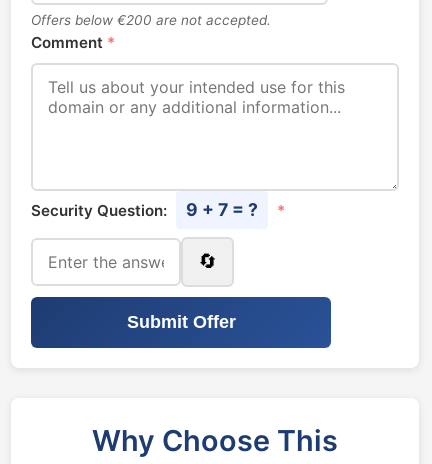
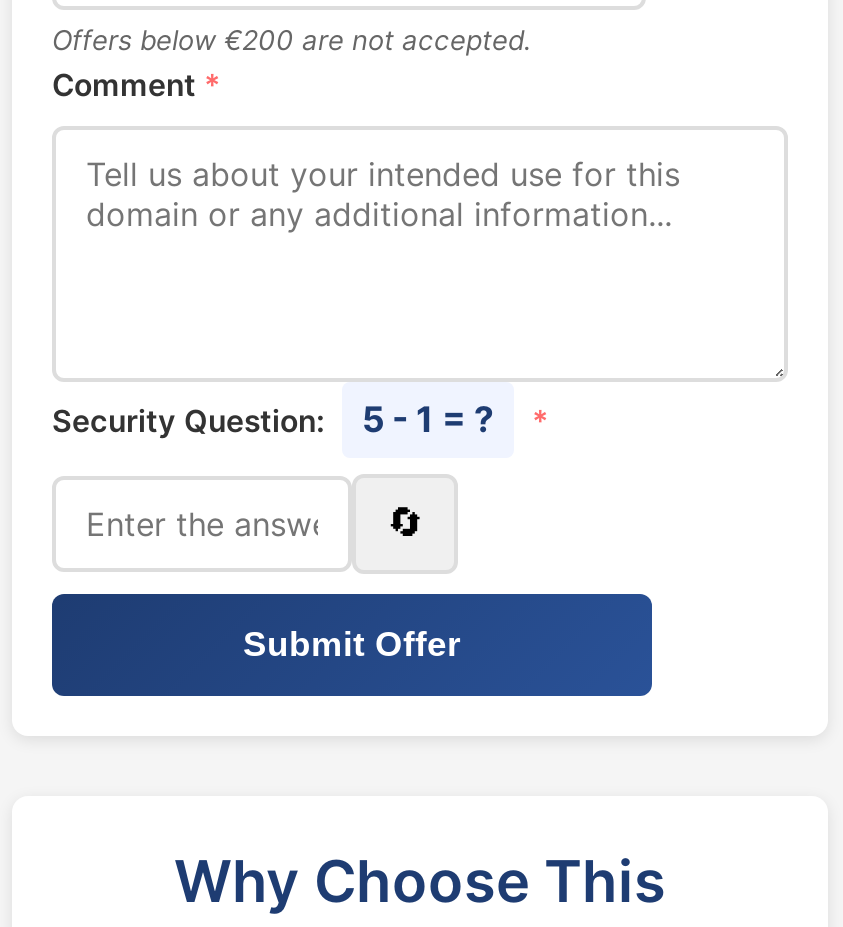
[186,199,258,220] 9 + 7 = ? -> [362,398,494,440] 5 - 1 = ?

